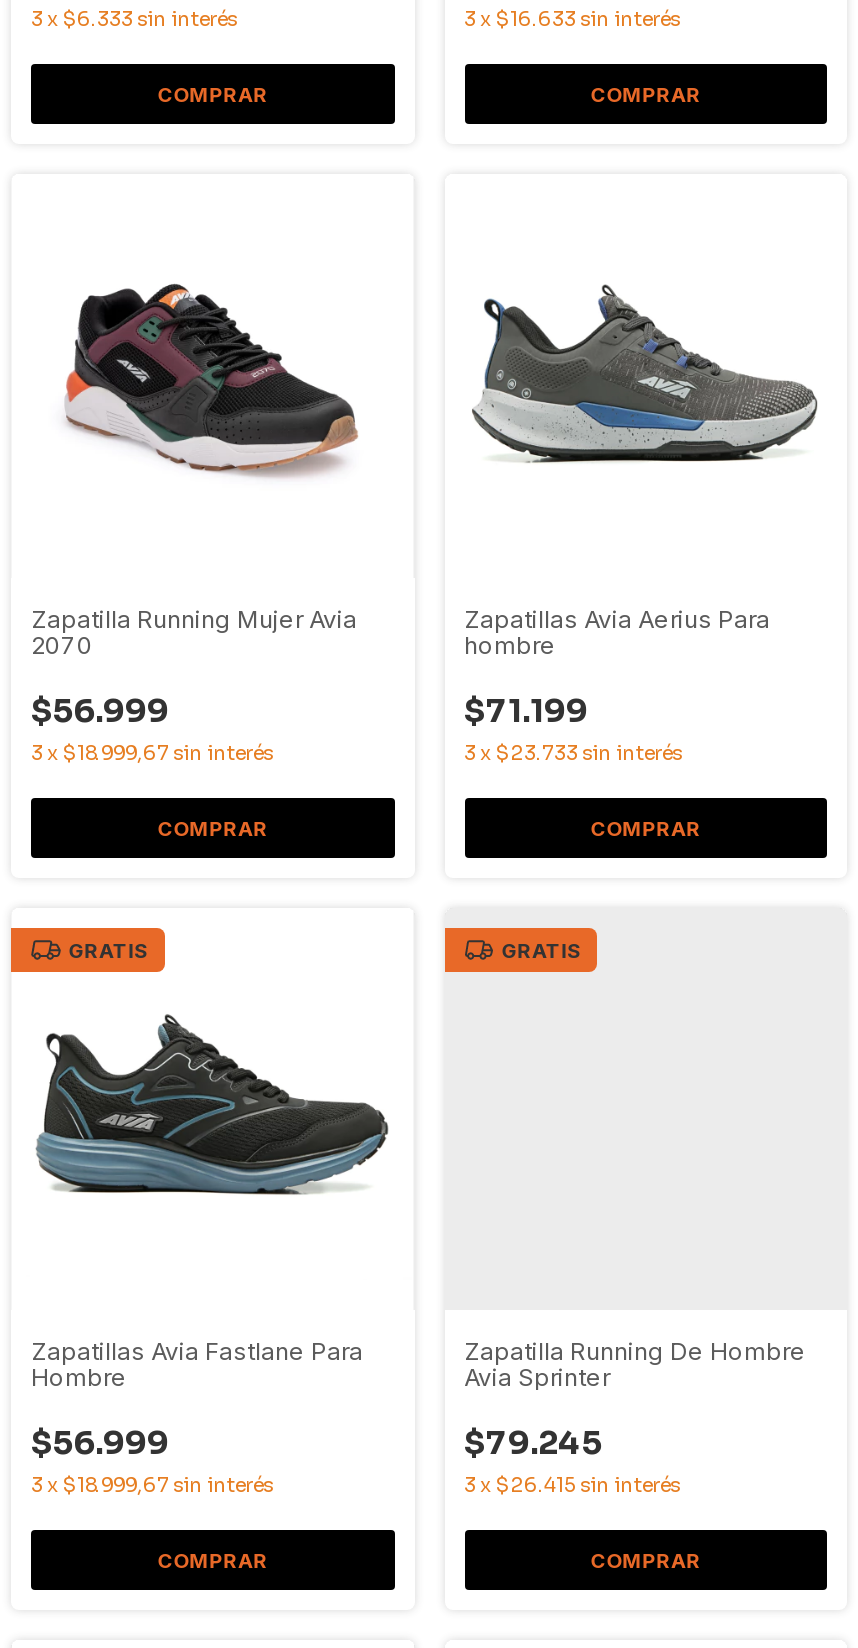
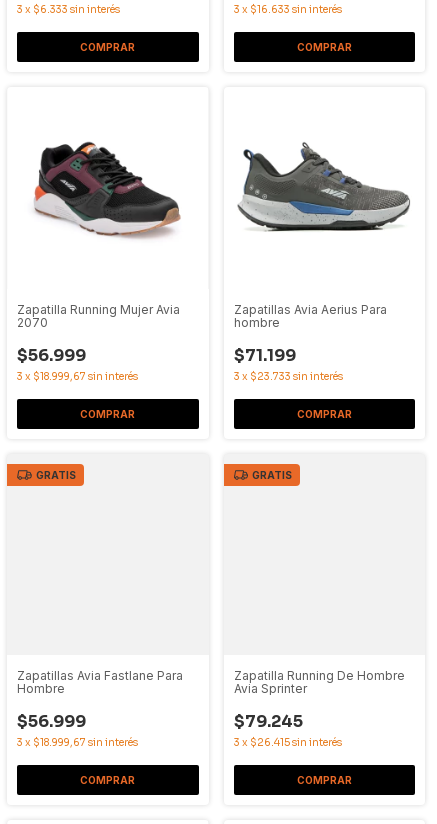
[35,1014,389,1196] [image] -> none

